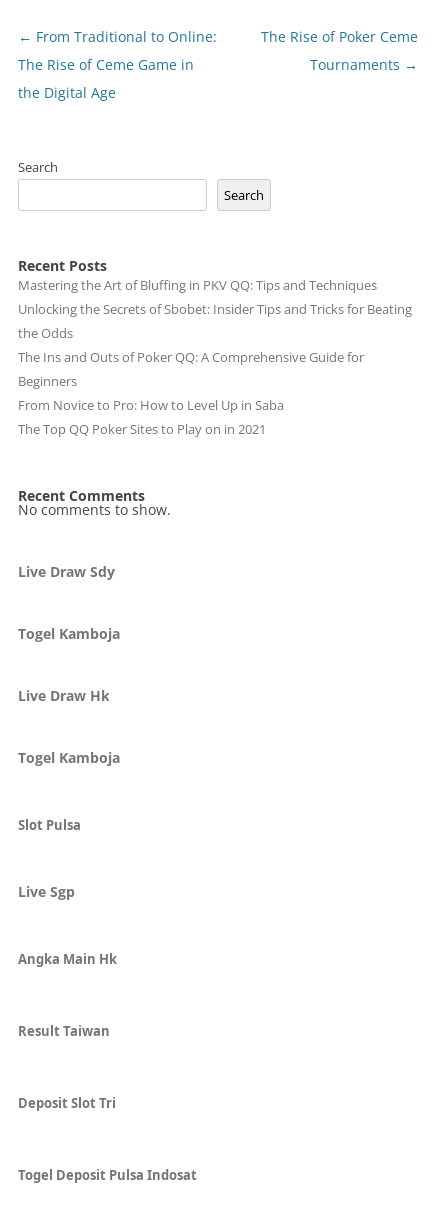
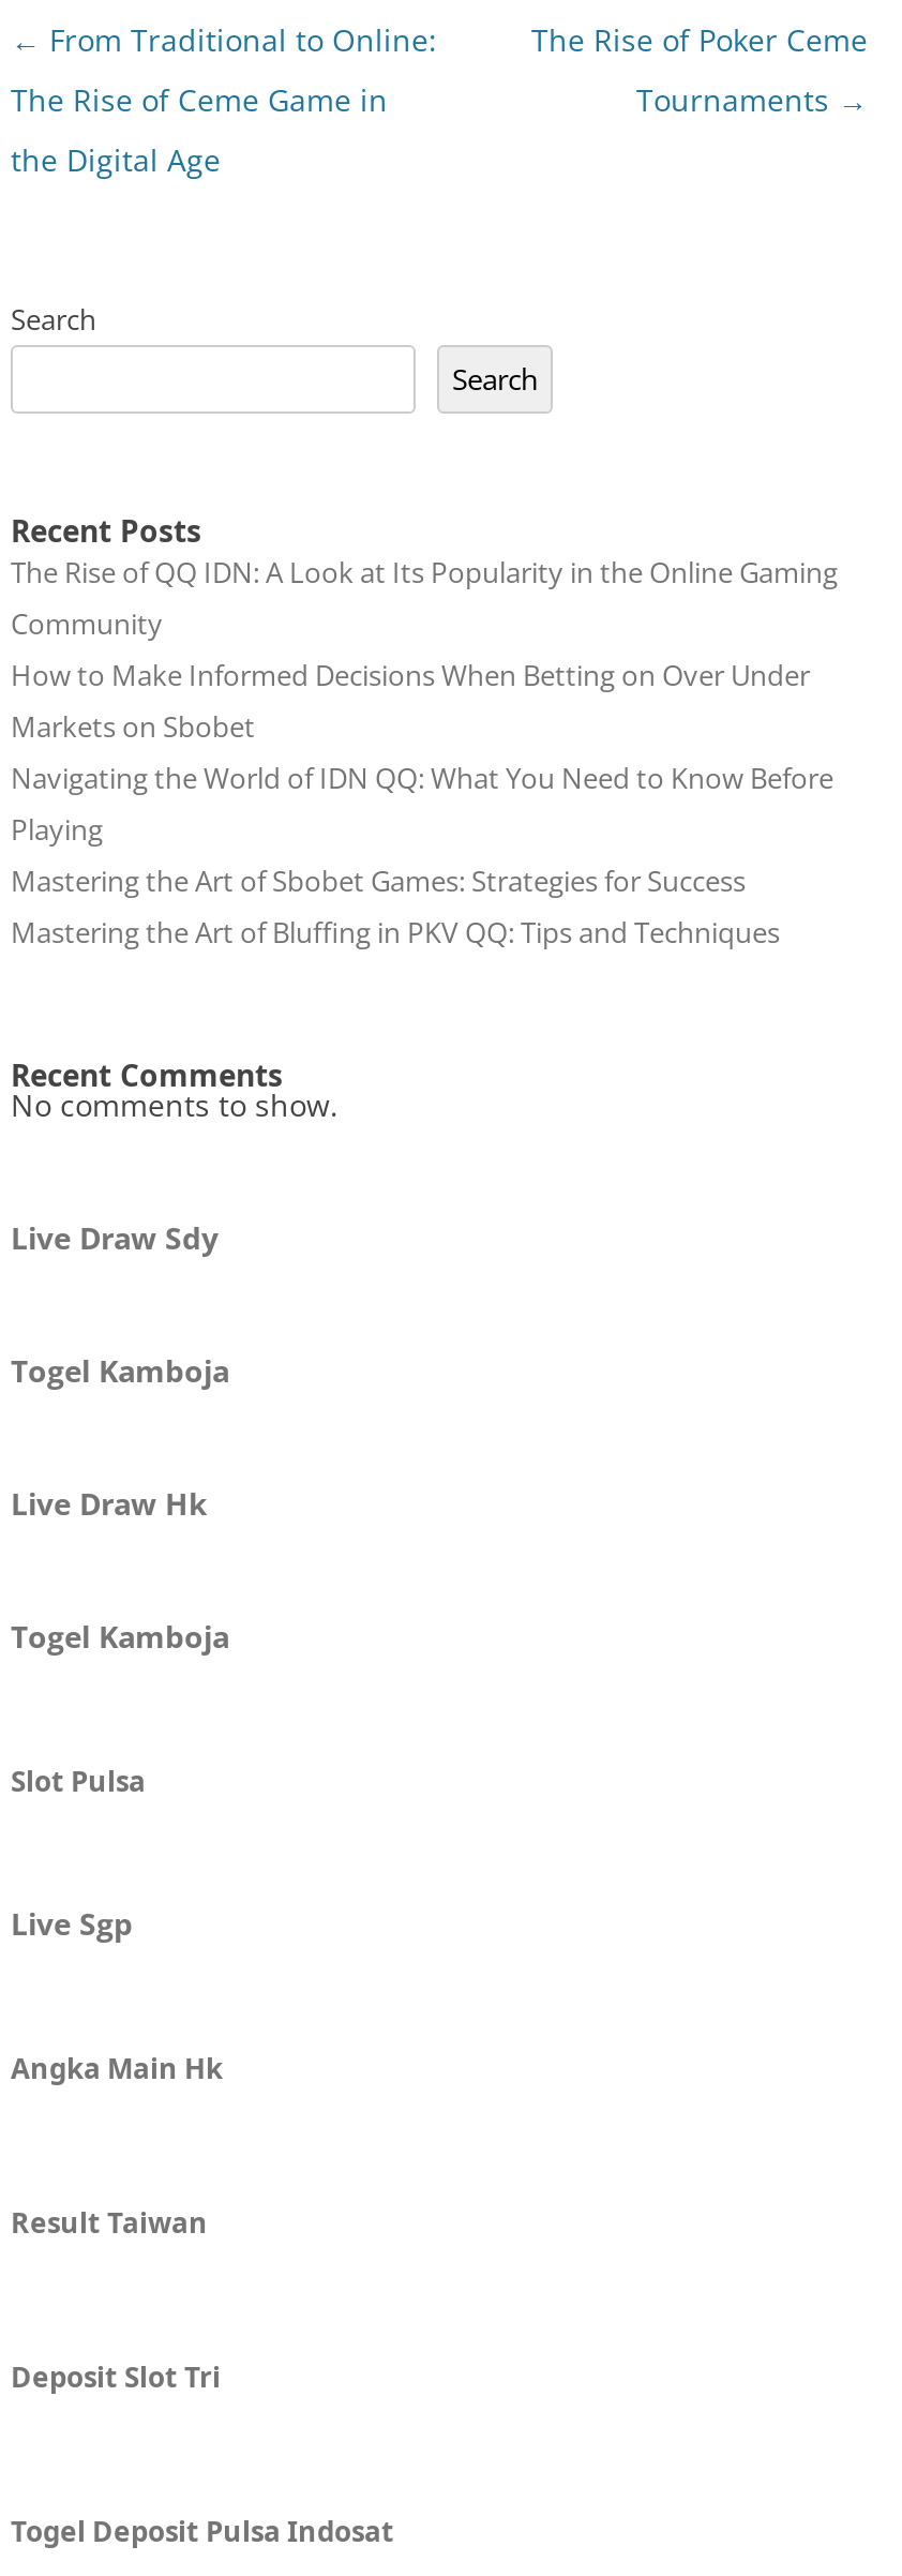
none -> [11,553,838,900] The Rise of QQ IDN: A Look at Its Popularity in the Online Gaming | Community | How to Make Informed Decisions When Betting on Over Under | Markets on Sbobet | Navigating the World of IDN QQ: What You Need to Know Before | Playing | Mastering the Art of Sbobet Games: Strategies for Success
moved [18,276,377,294] -> [11,913,780,952]: Mastering the Art of Bluffing in PKV QQ: Tips and Techniques
[18,300,412,438] Unlocking the Secrets of Sbobet: Insider Tips and Tricks for Beating | the Odds | The Ins and Outs of Poker QQ: A Comprehensive Guide for | Beginners | From Novice to Pro: How to Level Up in Saba | The Top QQ Poker Sites to Play on in 2021 -> none

